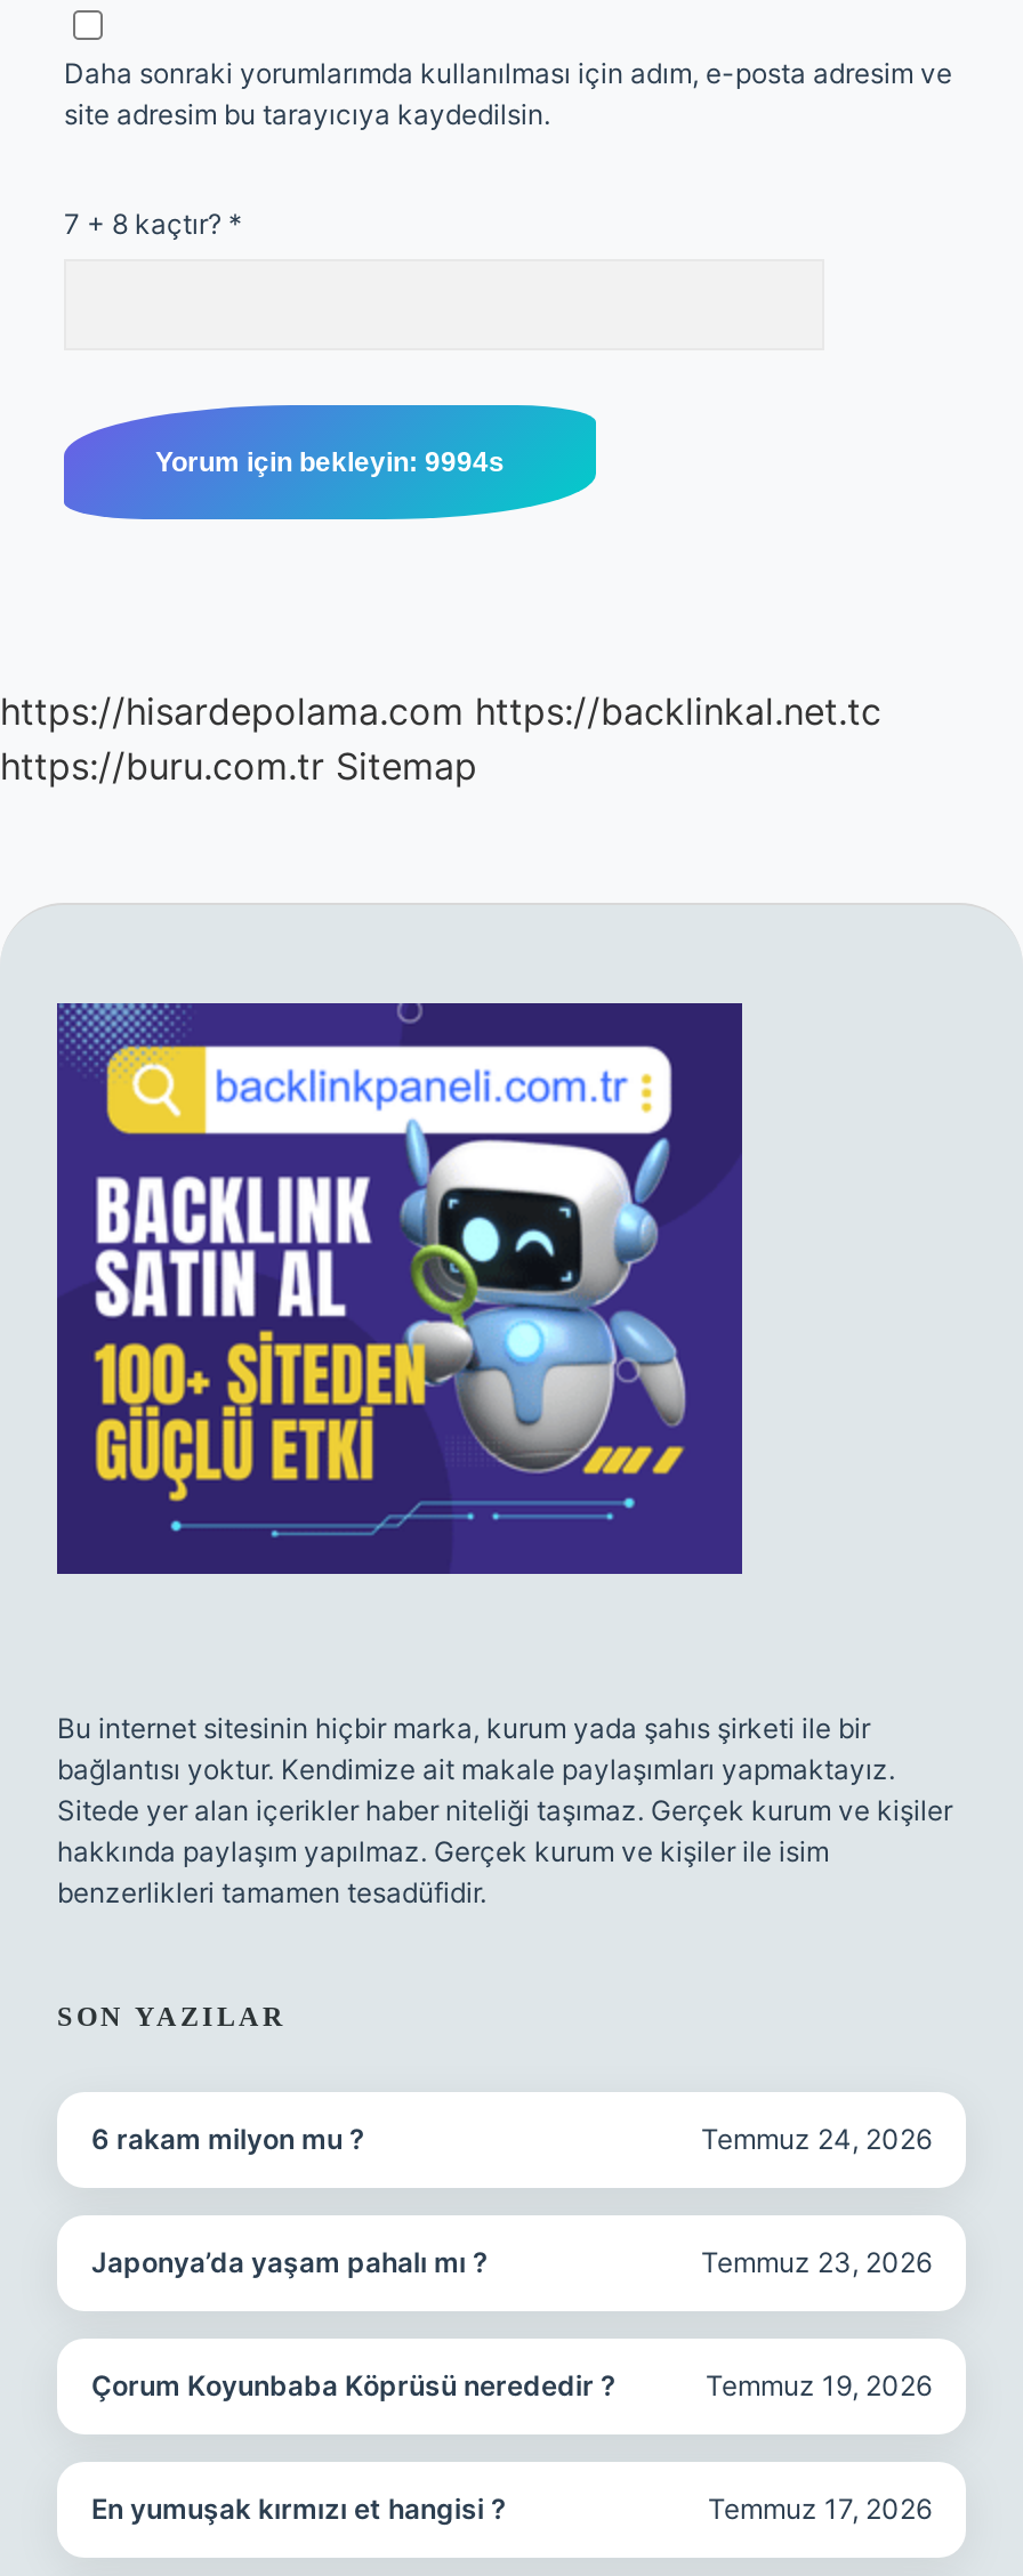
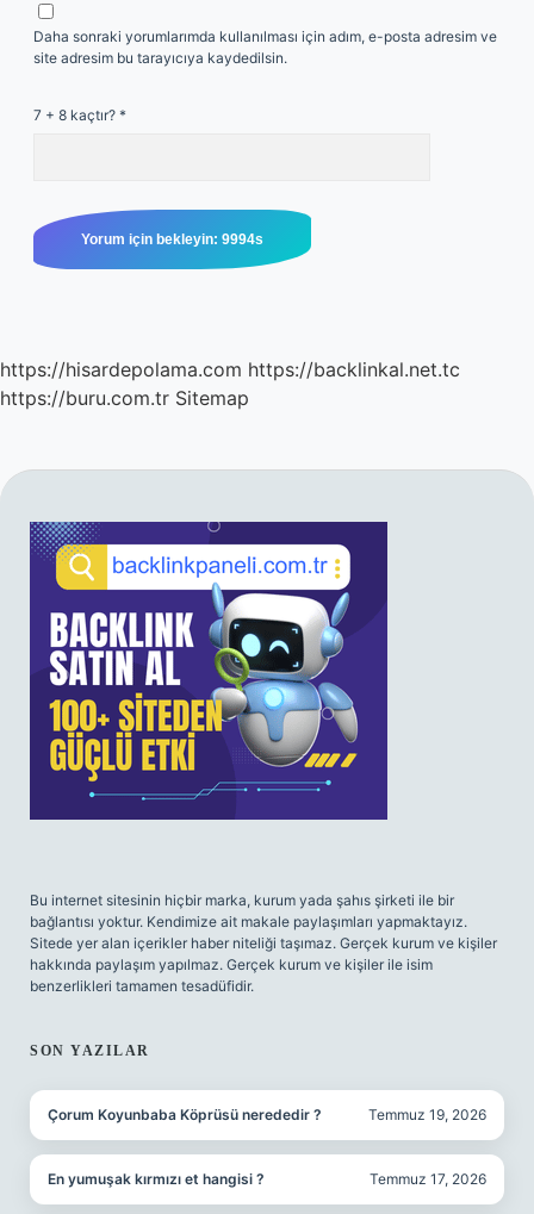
[91,2122,932,2156] 6 rakam milyon mu ? | Temmuz 24, 2026 -> none
[91,2245,932,2279] Japonya’da yaşam pahalı mı ? | Temmuz 23, 2026 -> none

